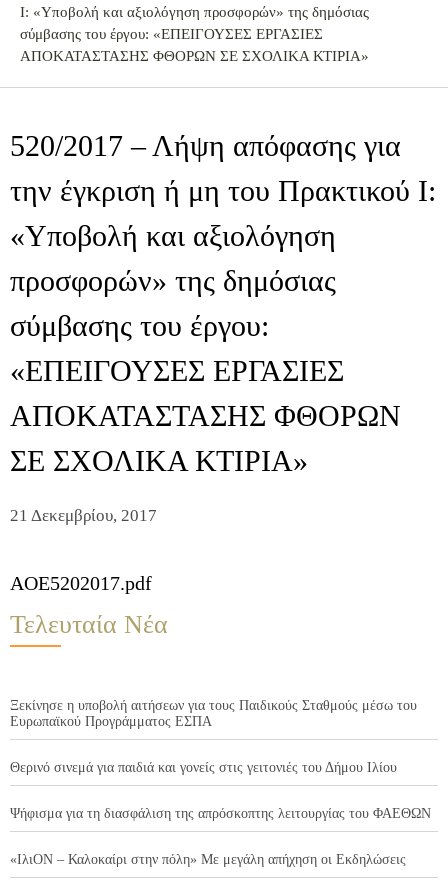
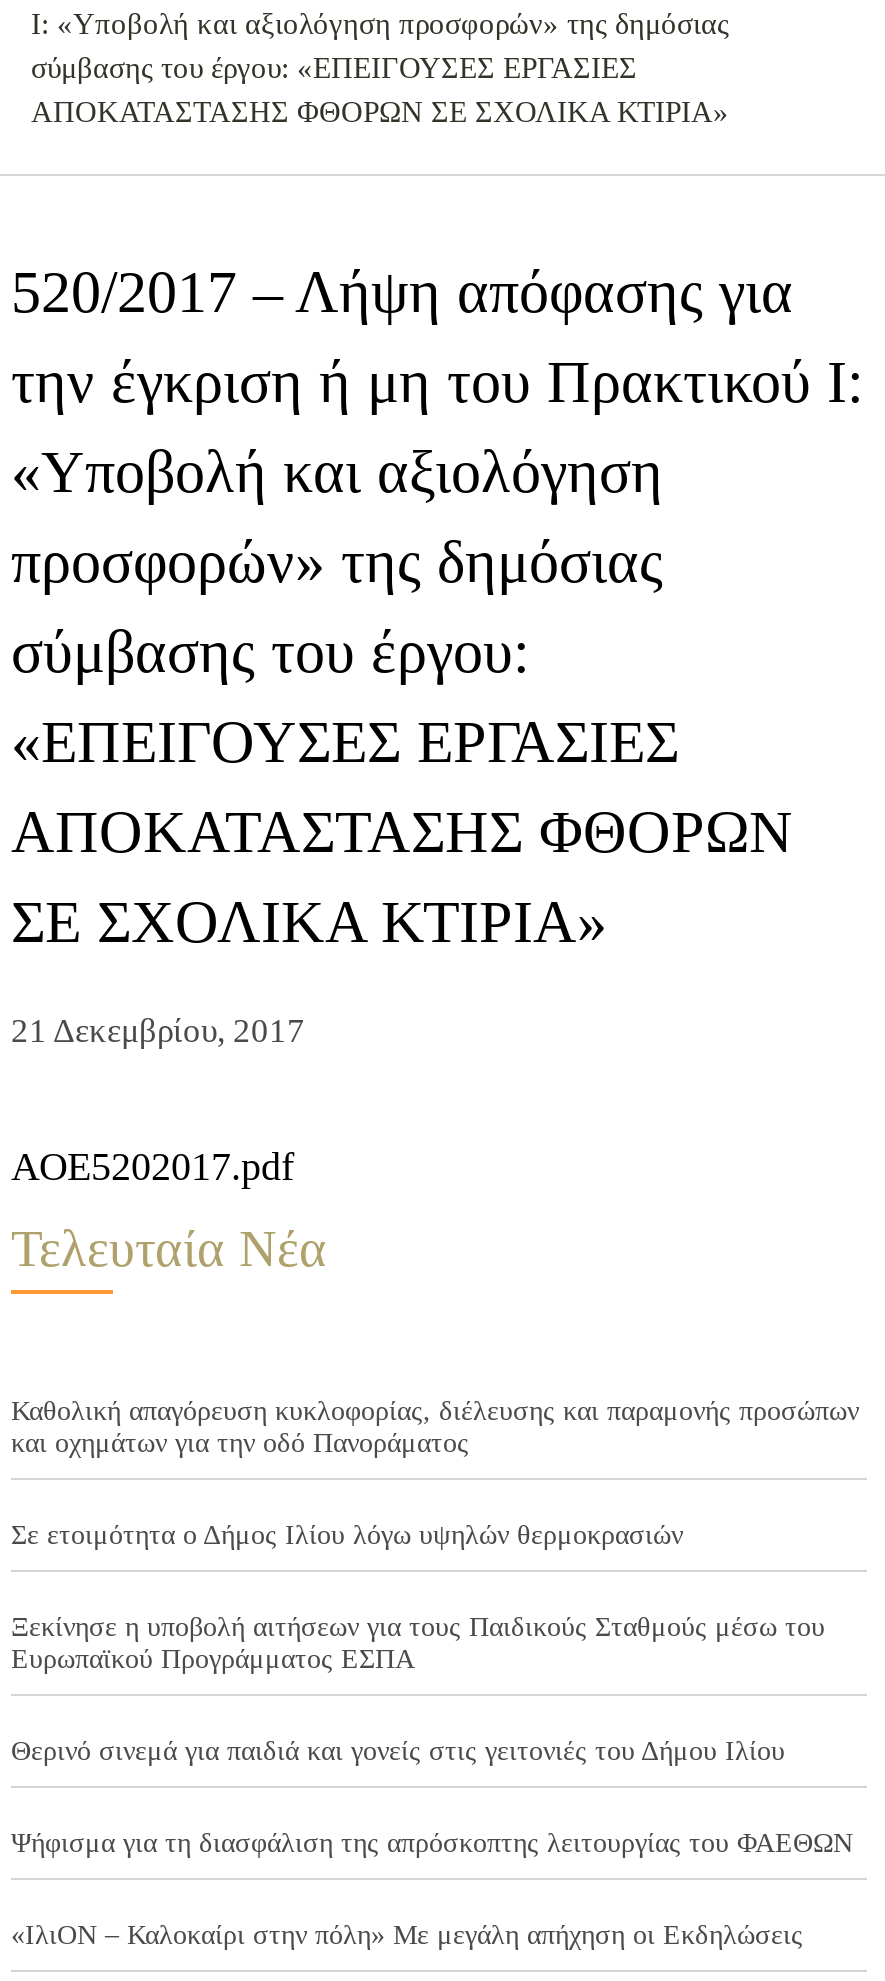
none -> [11,1397,859,1551] Καθολική απαγόρευση κυκλοφορίας, διέλευσης και παραμονής προσώπων | και οχημάτων για την οδό Πανοράματος | Σε ετοιμότητα ο Δήμος Ιλίου λόγω υψηλών θερμοκρασιών

